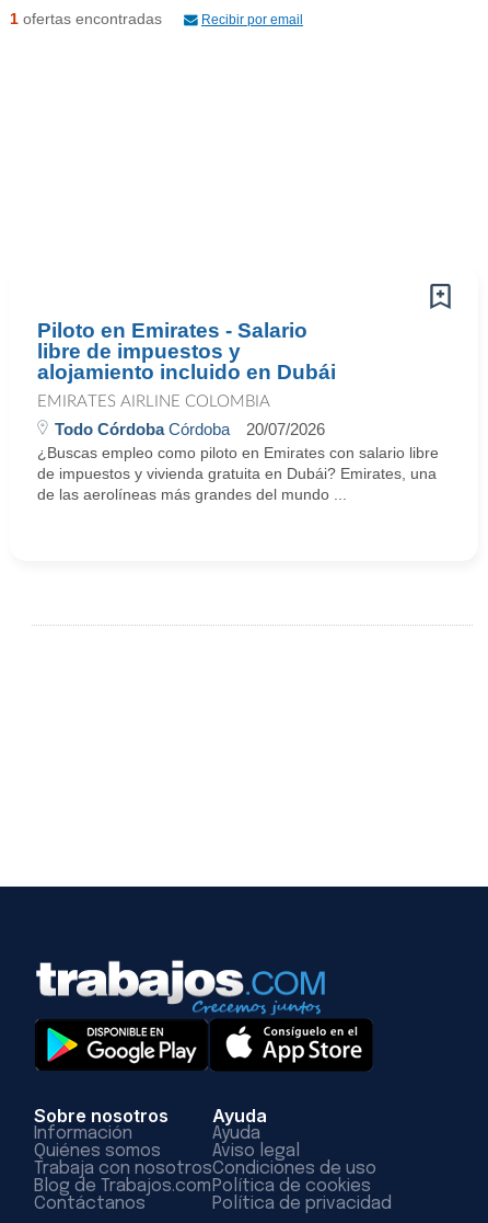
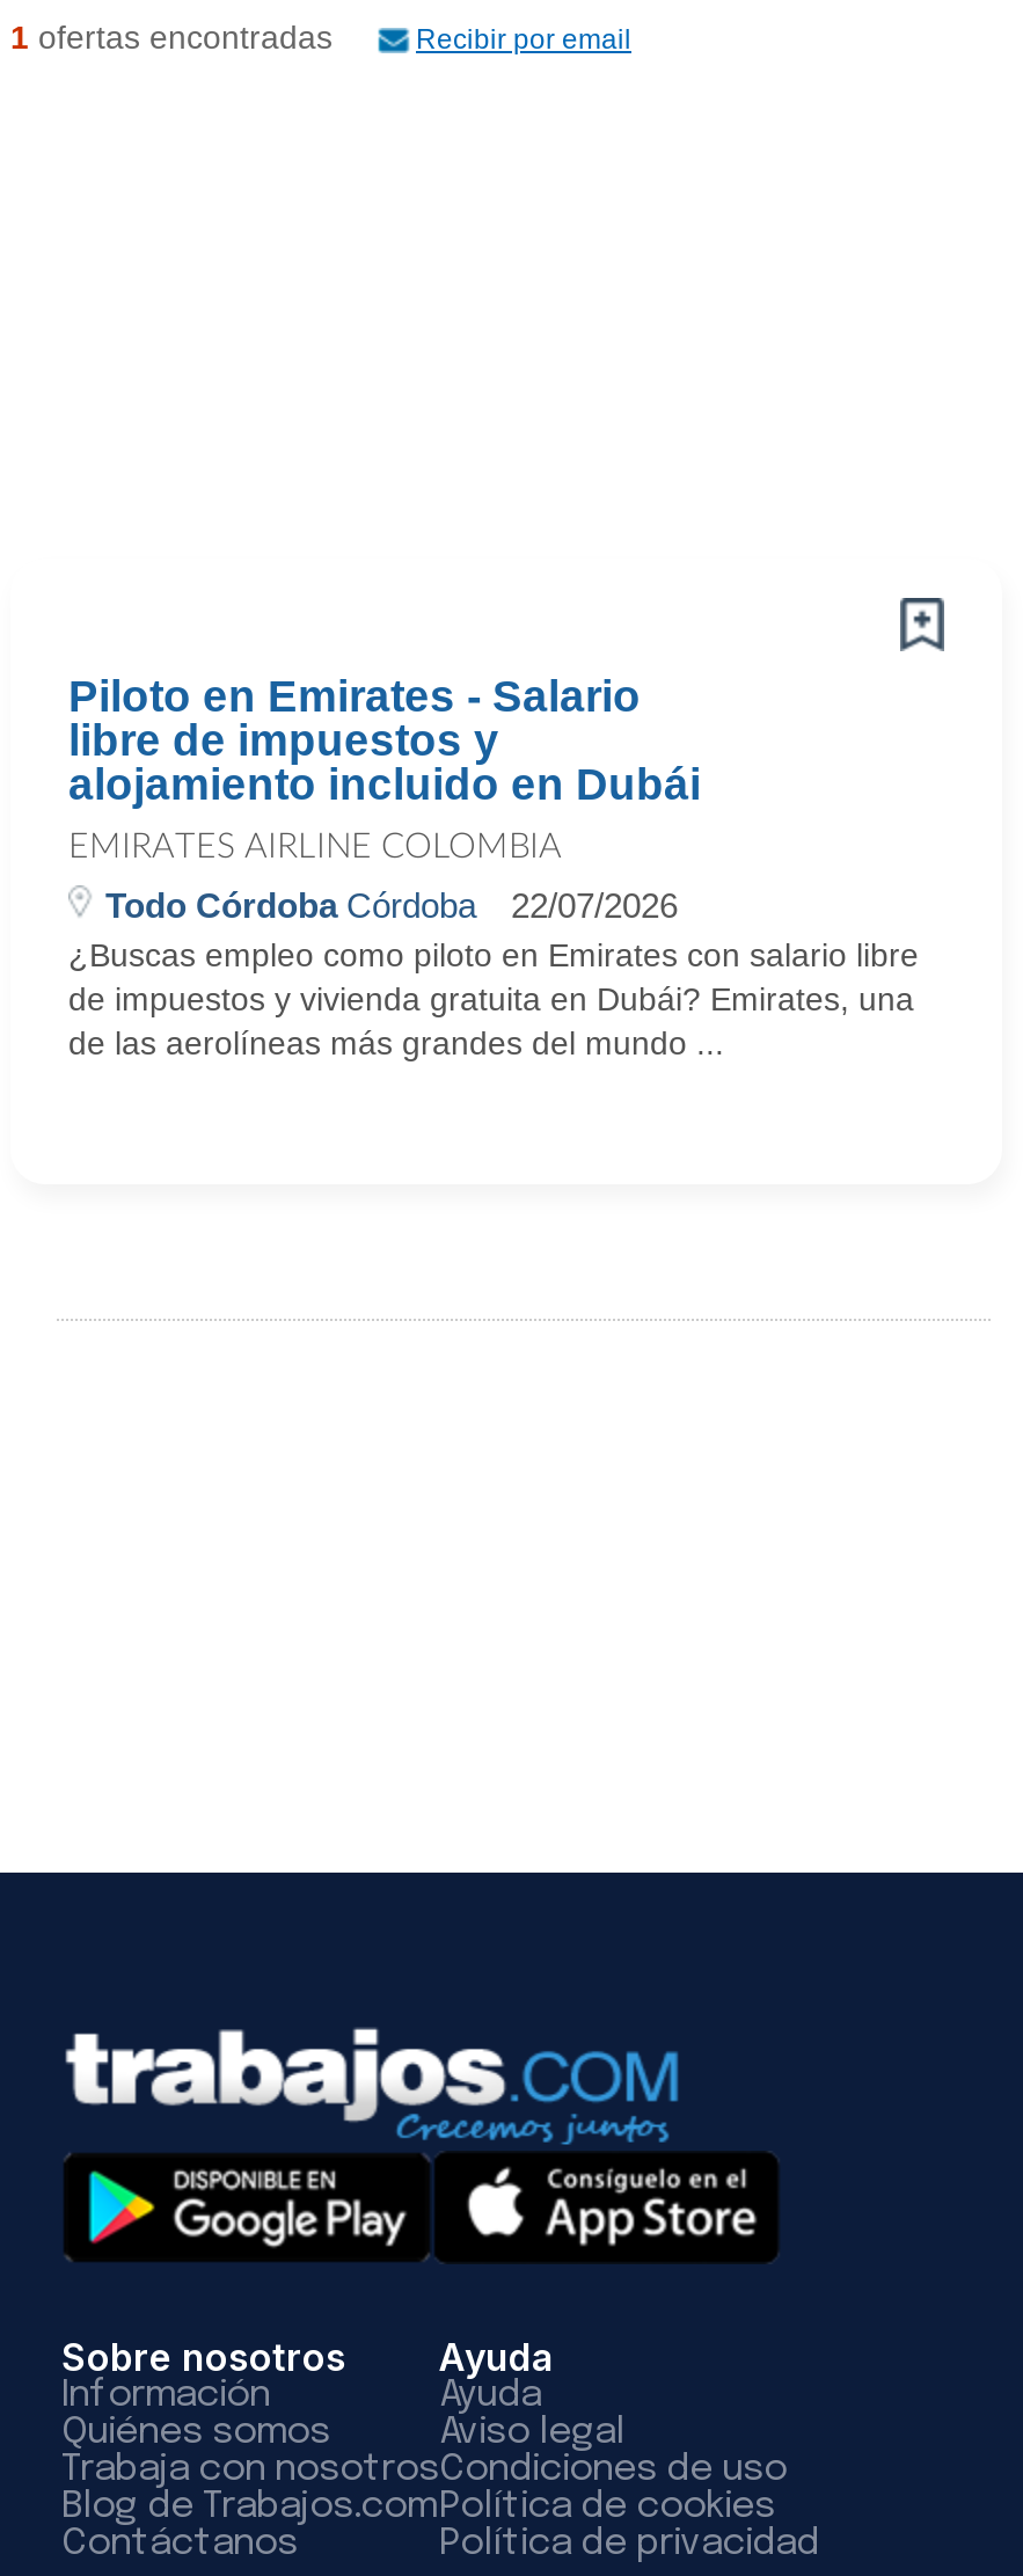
[55,420,325,438] Todo Córdoba Córdoba 20/07/2026 -> [105,885,678,925] Todo Córdoba Córdoba 22/07/2026

